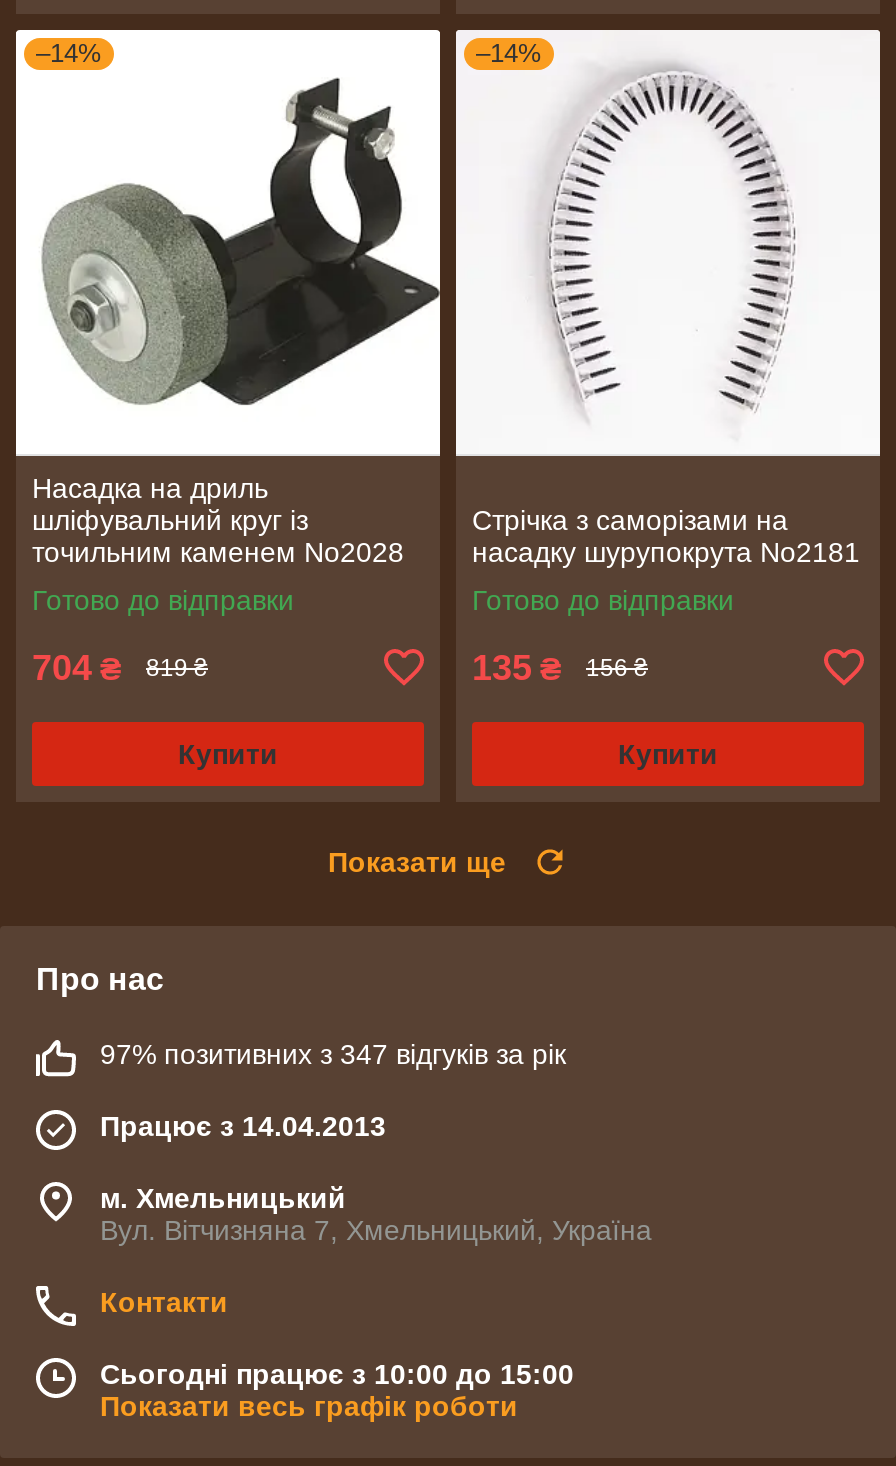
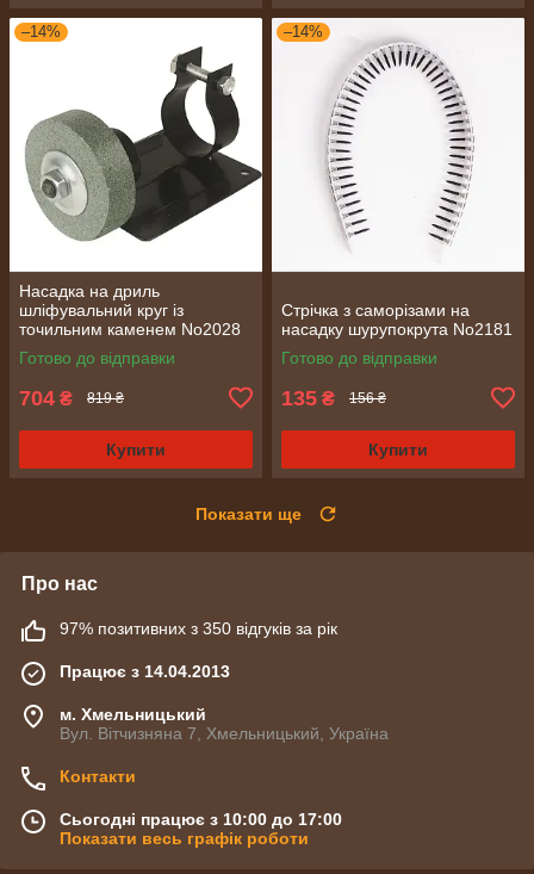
[100,1038,566,1070] 97% позитивних з 347 відгуків за рік -> [60,619,337,638] 97% позитивних з 350 відгуків за рік
[100,1358,574,1390] Сьогодні працює з 10:00 до 15:00 -> [60,809,342,828] Сьогодні працює з 10:00 до 17:00

